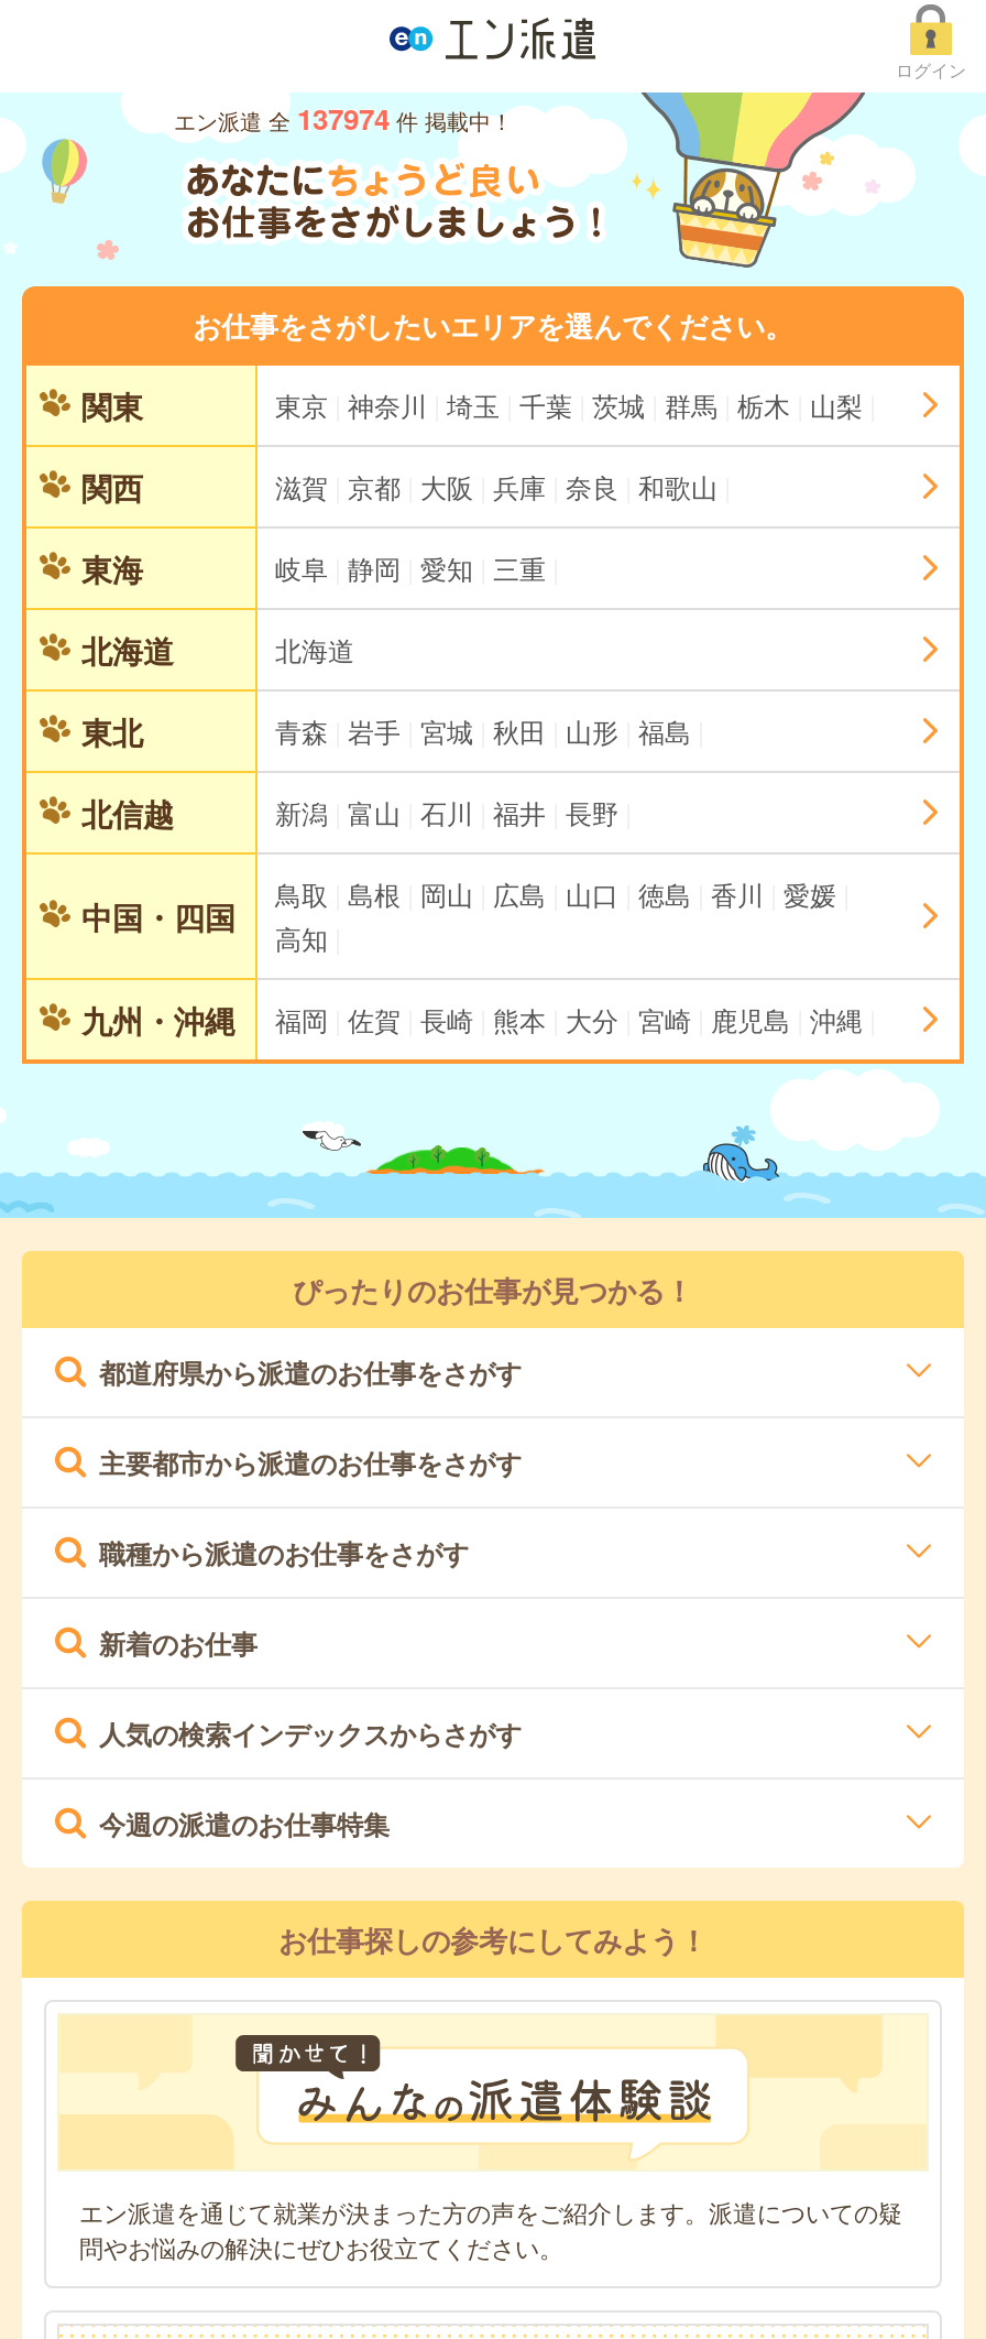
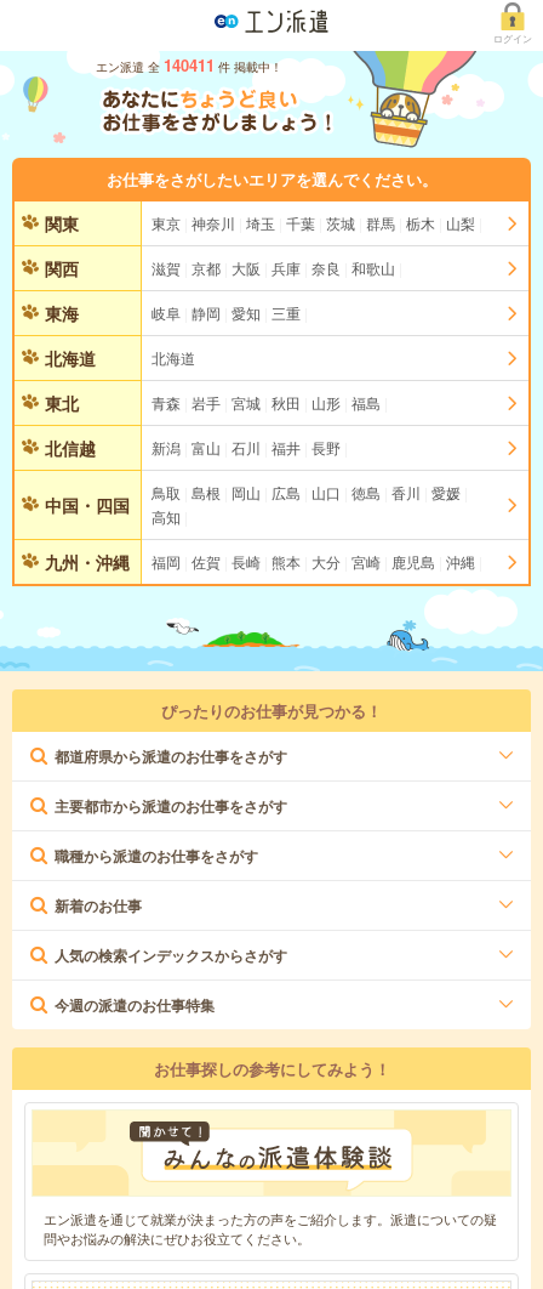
[174,98,513,140] エン派遣 全 137974 件 掲載中！ -> [96,54,282,77] エン派遣 全 140411 件 掲載中！

